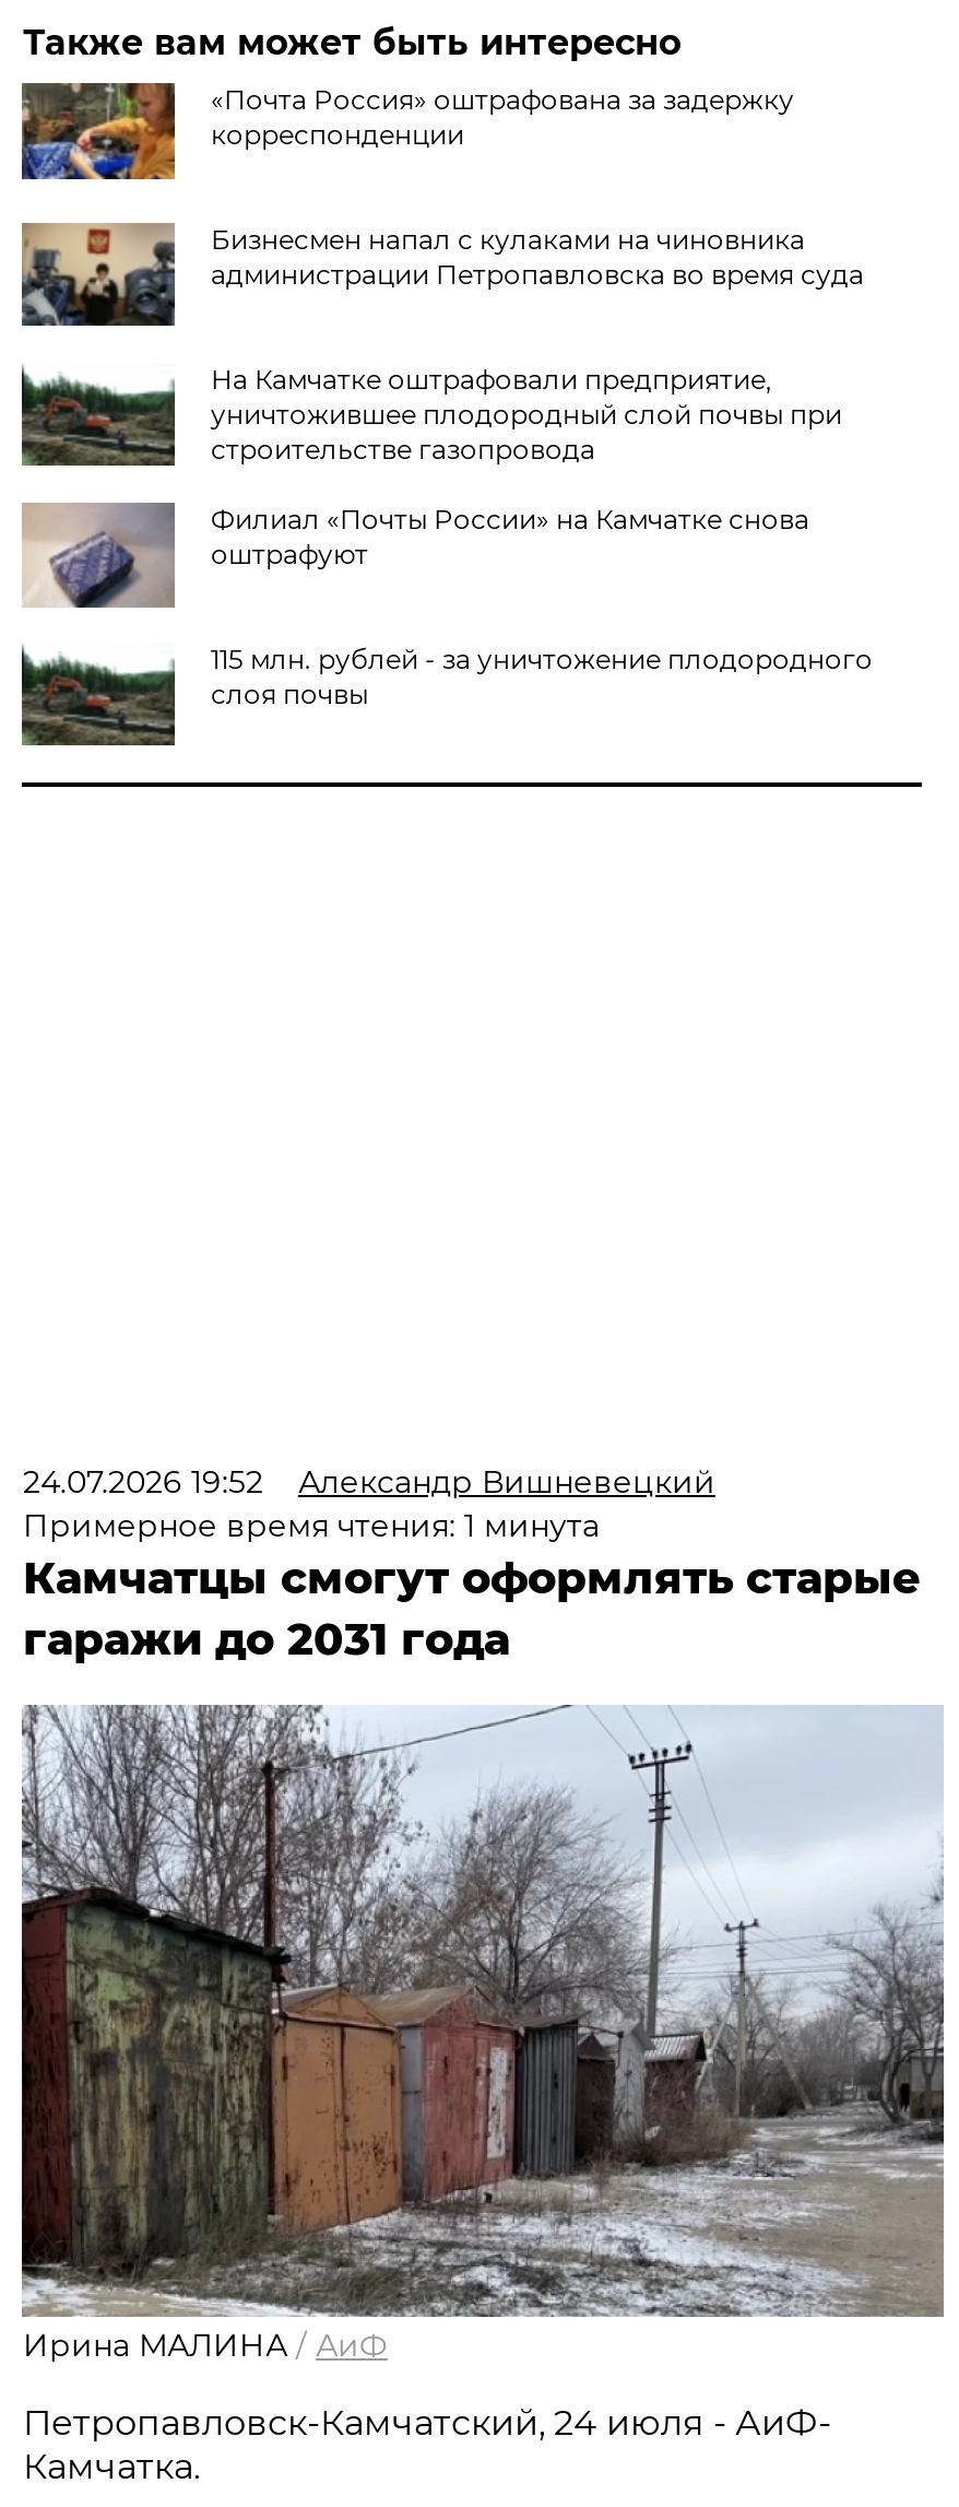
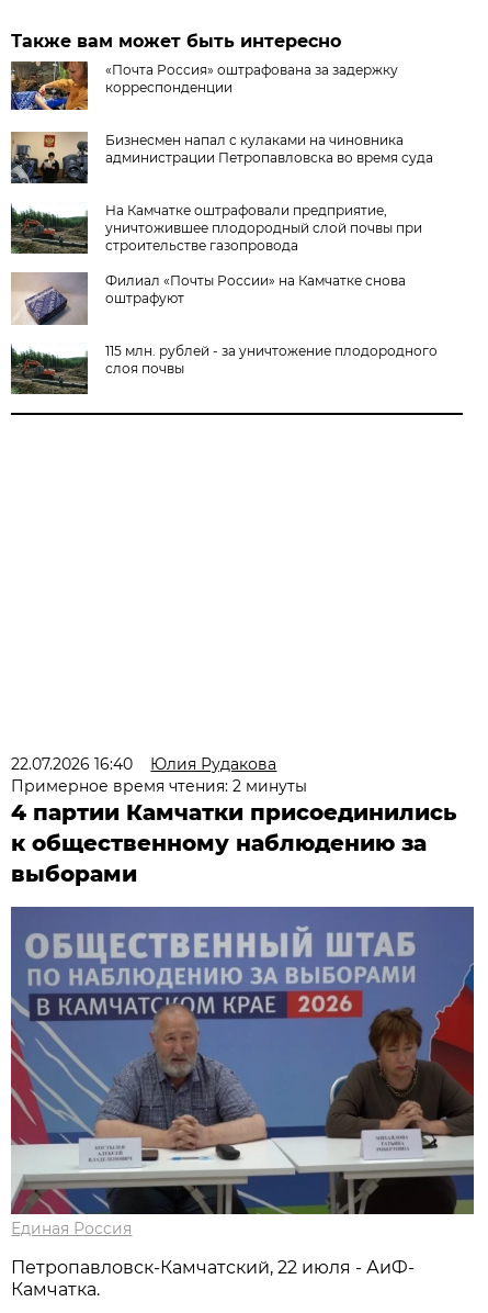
[23,1463,921,1666] 24.07.2026 19:52 | Александр Вишневецкий | Примерное время чтения: 1 минута | Камчатцы смогут оформлять старые | гаражи до 2031 года -> [11,755,457,887] 22.07.2026 16:40 | Юлия Рудакова | Примерное время чтения: 2 минуты | 4 партии Камчатки присоединились | к общественному наблюдению за | выборами
[20,1705,946,2366] [image] | Ирина МАЛИНА / АиФ -> [10,906,475,1239] [image] | Единая Россия
[23,2403,831,2444] Петропавловск-Камчатский, 24 июля - АиФ- -> [11,1257,415,1278] Петропавловск-Камчатский, 22 июля - АиФ-

